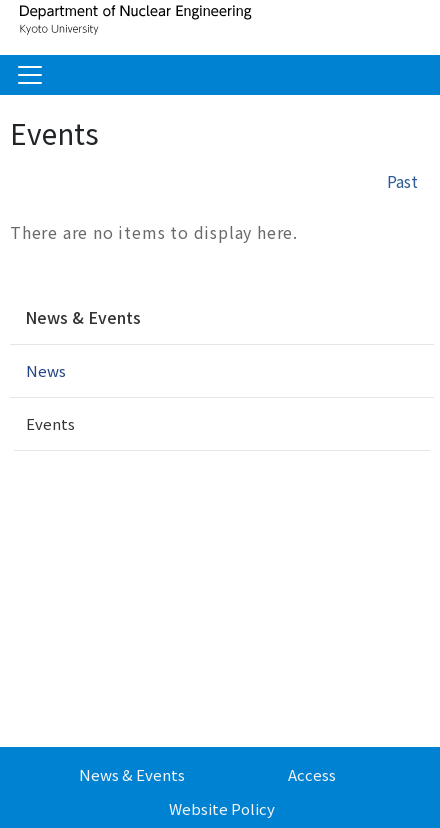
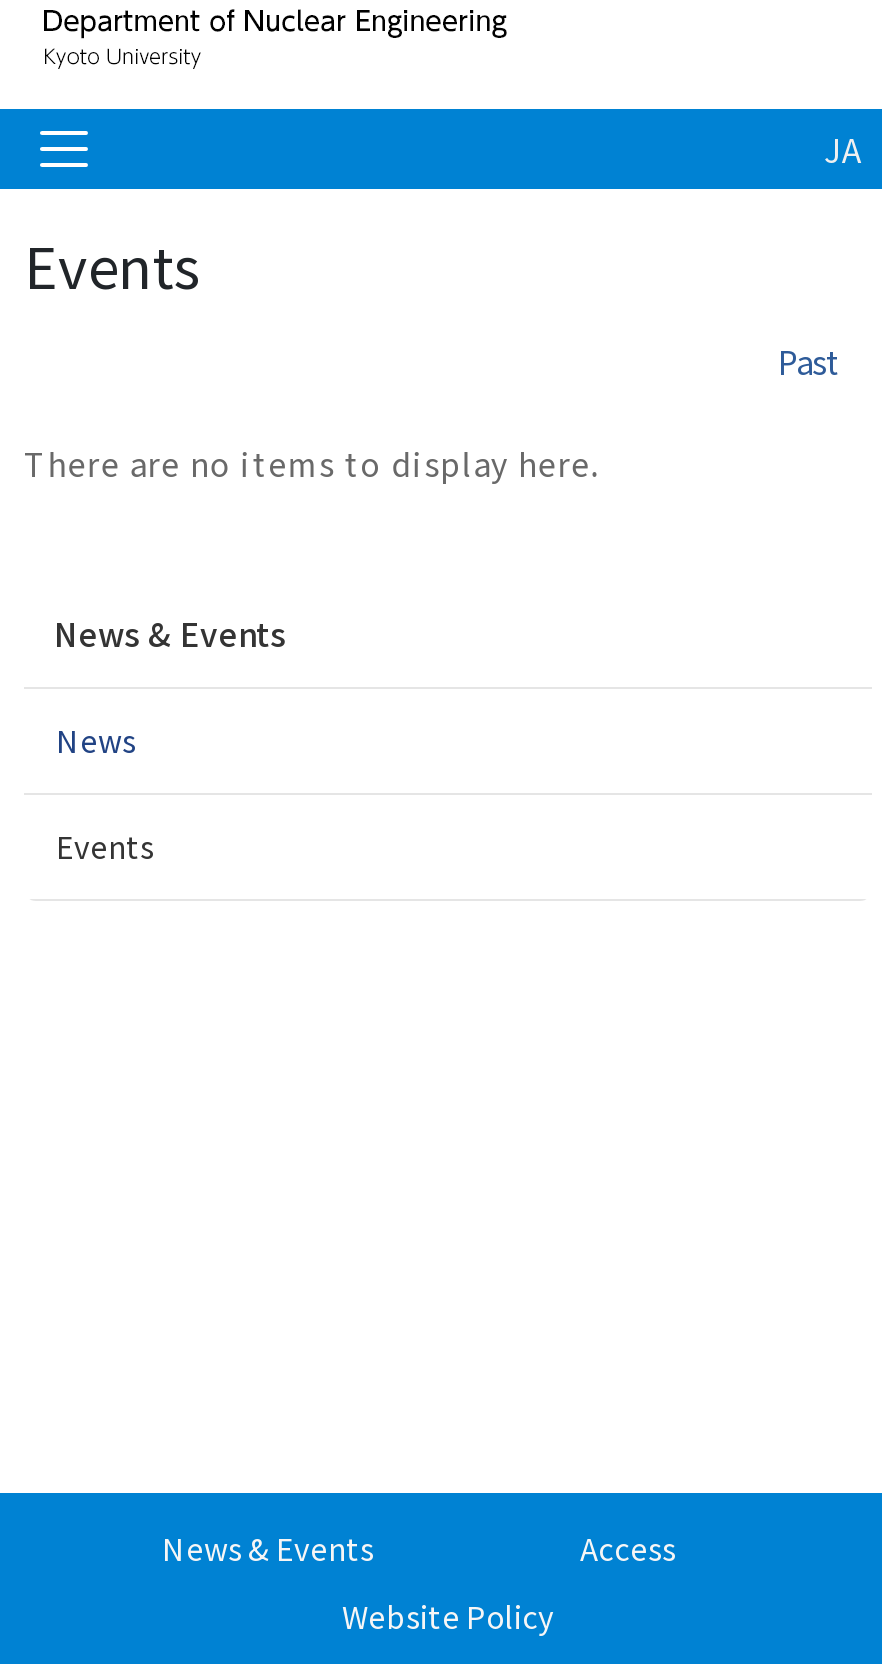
none -> [824,125,860,173] JA

